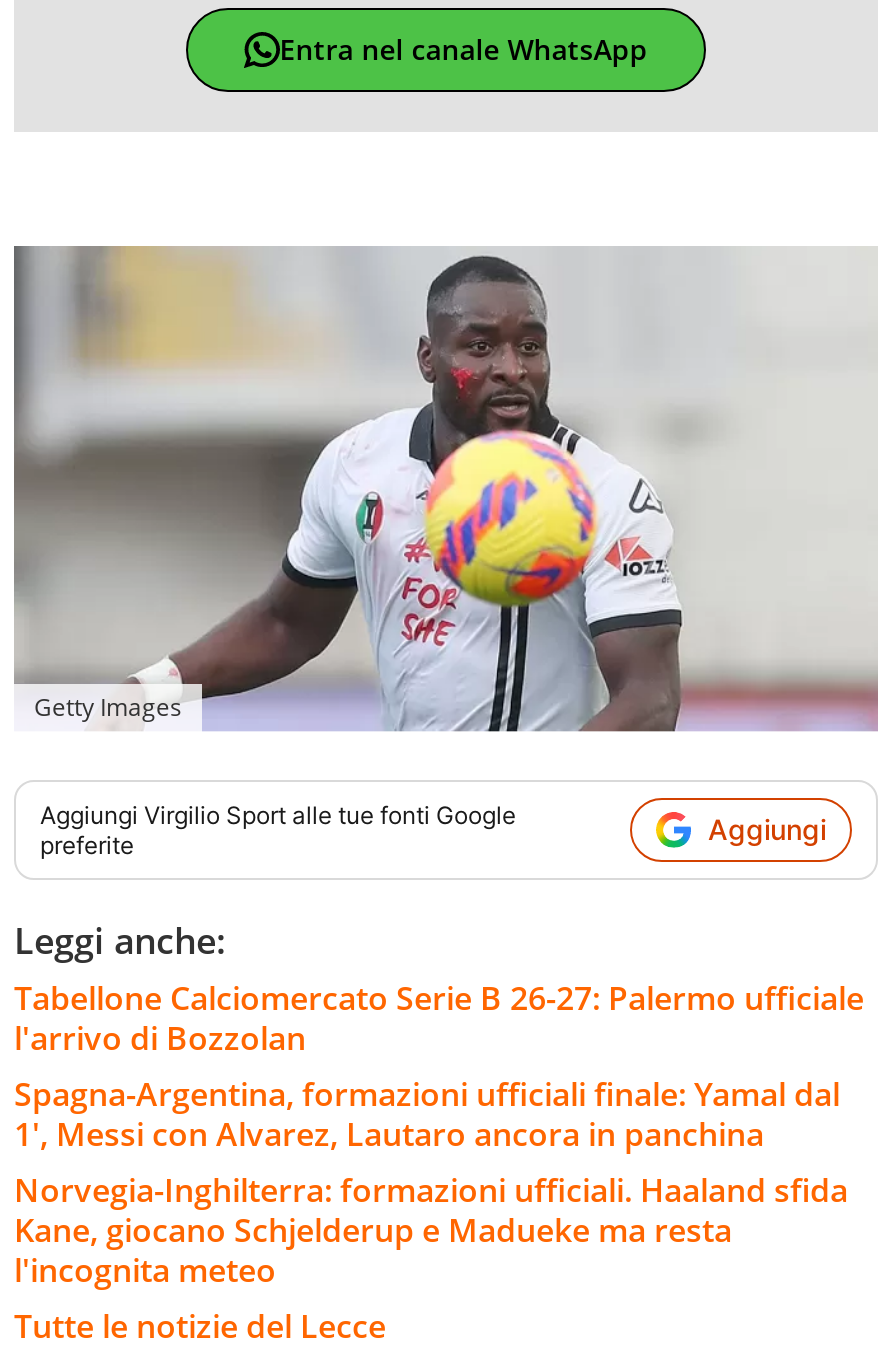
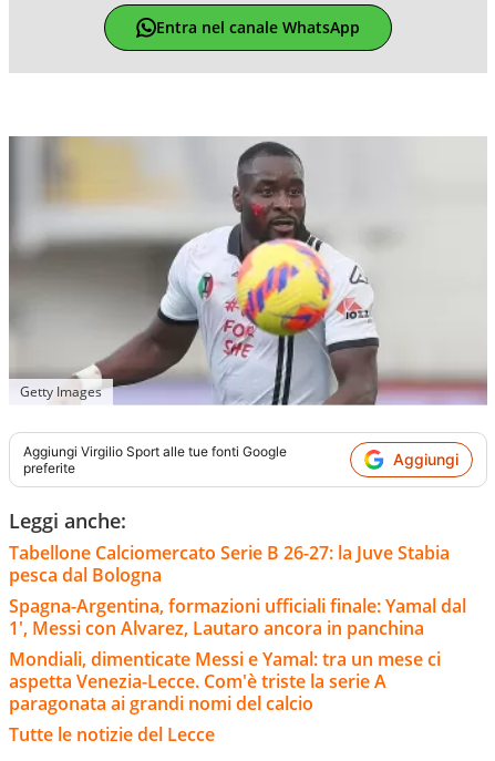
[14,976,864,1060] Tabellone Calciomercato Serie B 26-27: Palermo ufficiale | l'arrivo di Bozzolan -> [9,541,450,587] Tabellone Calciomercato Serie B 26-27: la Juve Stabia | pesca dal Bologna
[14,1168,848,1292] Norvegia-Inghilterra: formazioni ufficiali. Haaland sfida | Kane, giocano Schjelderup e Madueke ma resta | l'incognita meteo -> [9,647,441,716] Mondiali, dimenticate Messi e Yamal: tra un mese ci | aspetta Venezia-Lecce. Com'è triste la serie A | paragonata ai grandi nomi del calcio

